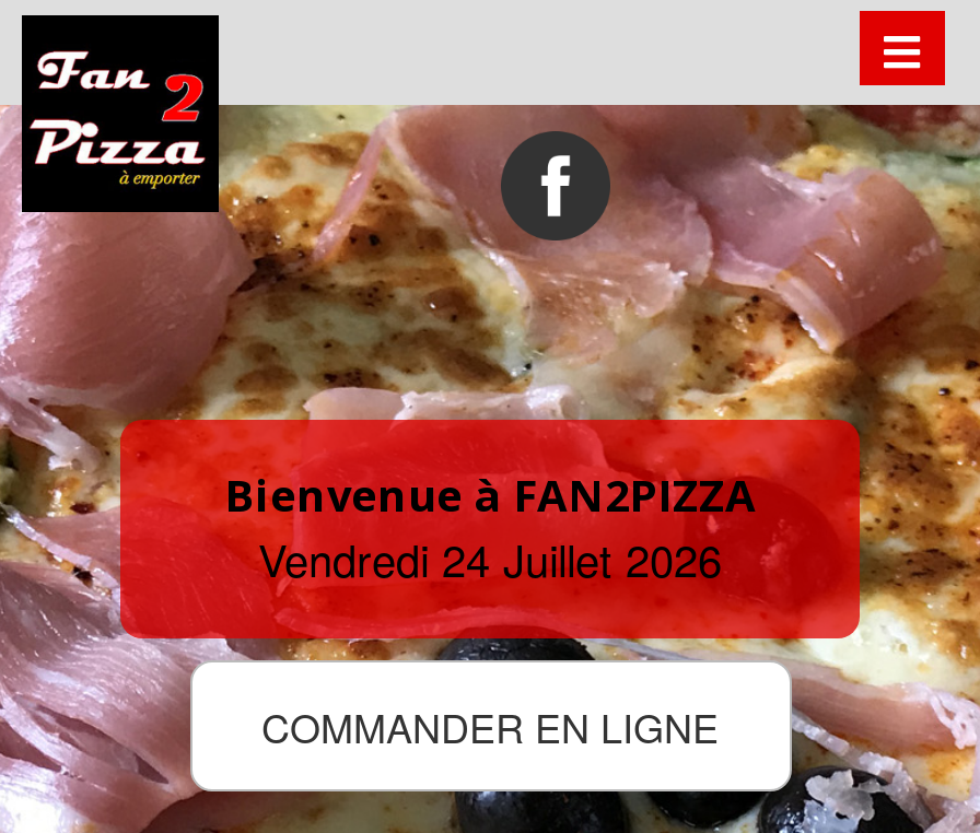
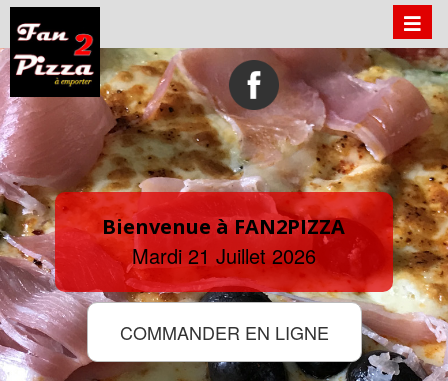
[258,526,722,589] Vendredi 24 Juillet 2026 -> [132,240,316,269] Mardi 21 Juillet 2026

